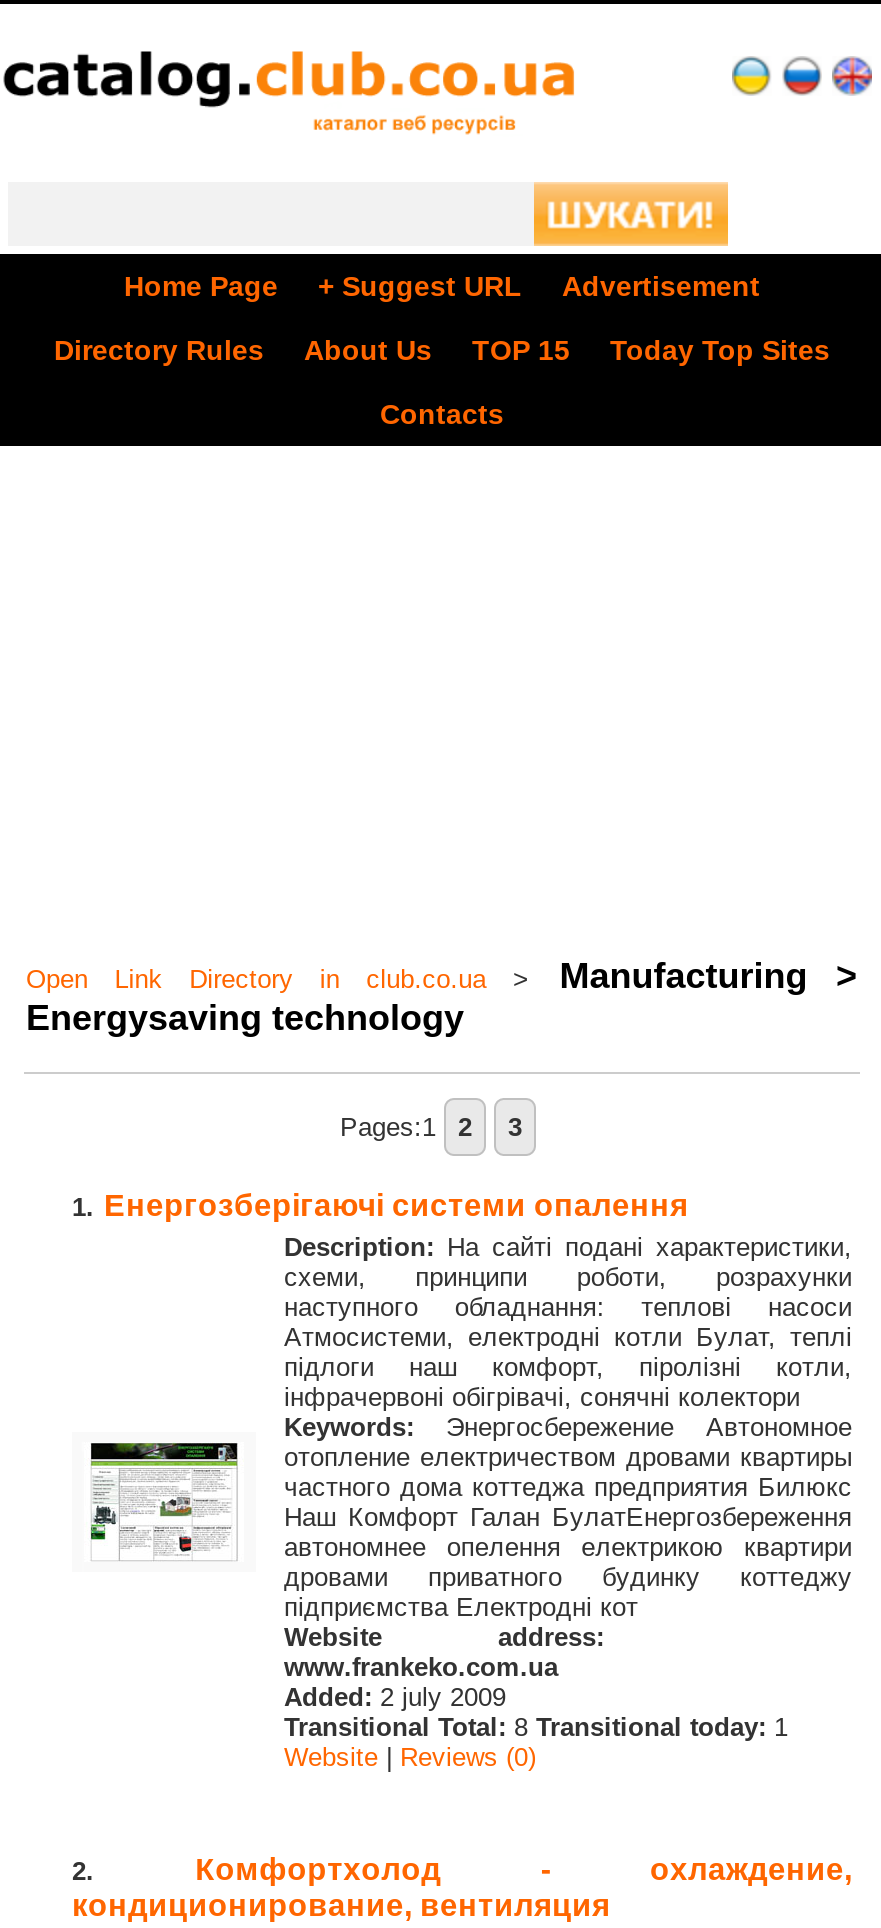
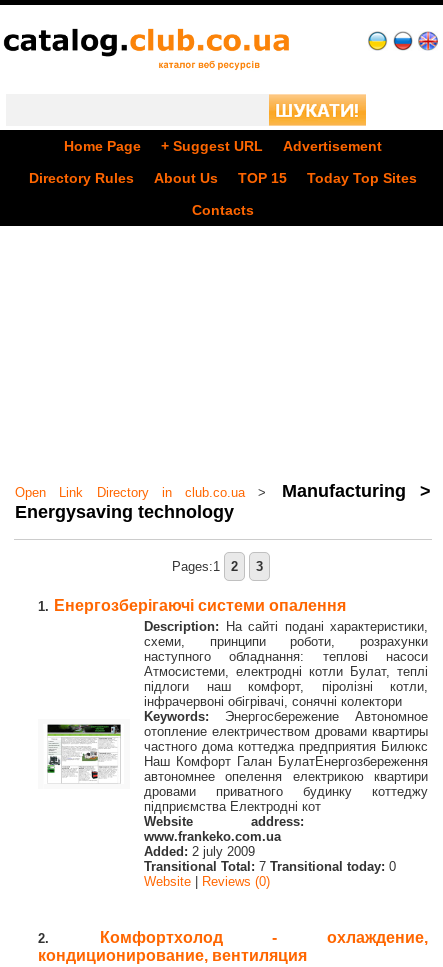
[284,1712,788,1742] Transitional Total: 8 Transitional today: 1 -> [144,859,396,874] Transitional Total: 7 Transitional today: 0

